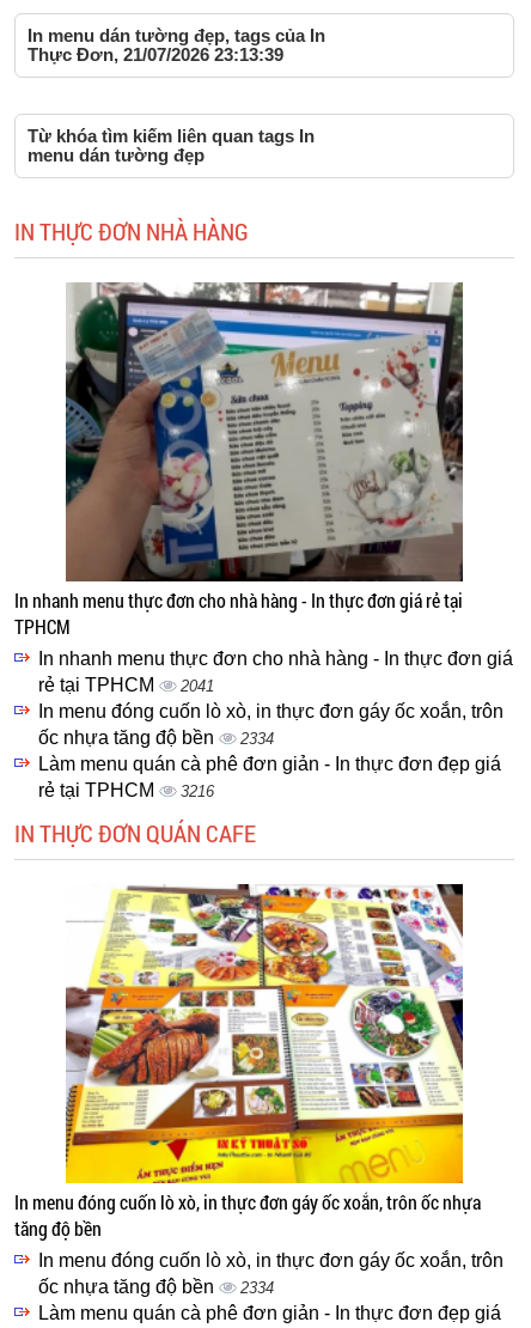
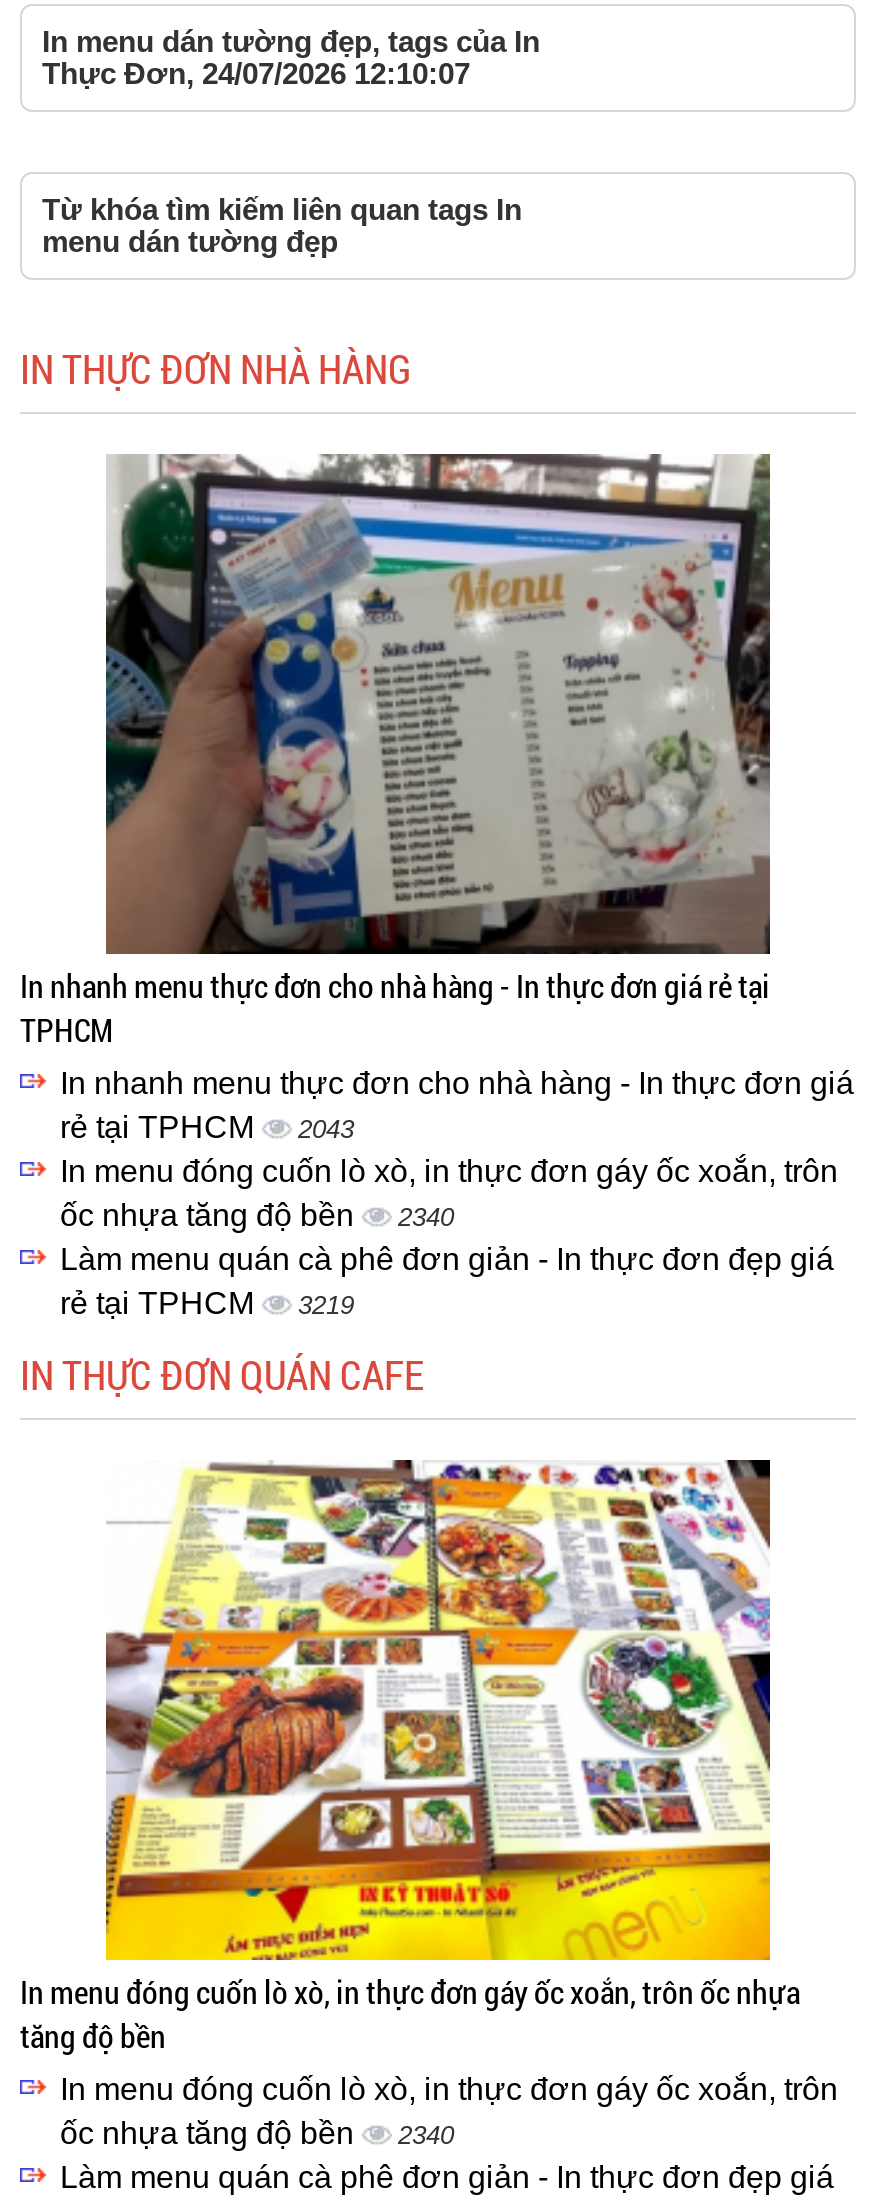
[28,44,283,65] Thực Đơn, 21/07/2026 23:13:39 -> [42,56,470,90] Thực Đơn, 24/07/2026 12:10:07
[38,675,214,695] rẻ tại TPHCM 2041 -> [60,1110,354,1144] rẻ tại TPHCM 2043
[38,727,274,748] ốc nhựa tăng độ bền 2334 -> [60,1198,454,1232] ốc nhựa tăng độ bền 2340
[38,780,214,800] rẻ tại TPHCM 3216 -> [60,1286,354,1320] rẻ tại TPHCM 3219
[38,1277,274,1297] ốc nhựa tăng độ bền 2334 -> [60,2116,454,2150] ốc nhựa tăng độ bền 2340

